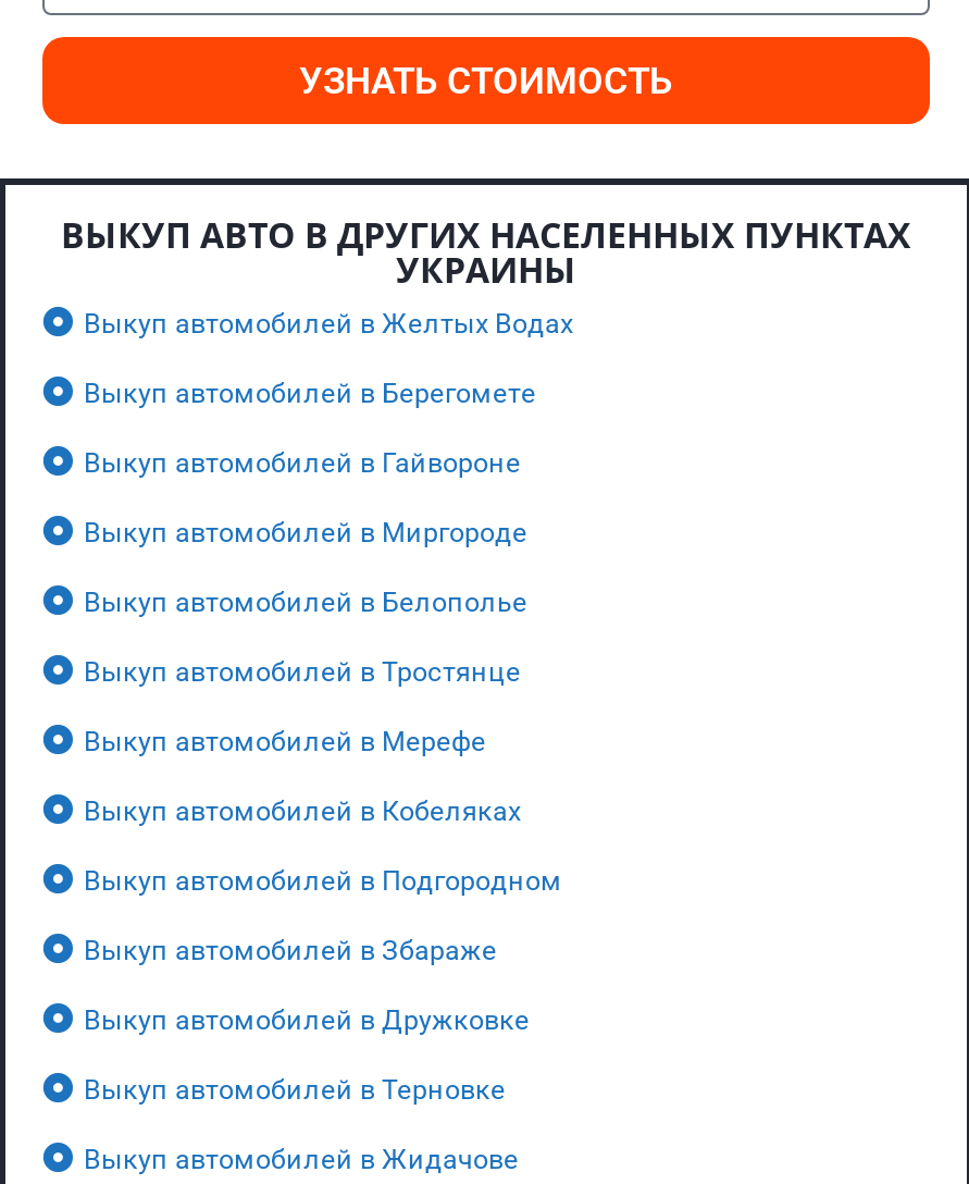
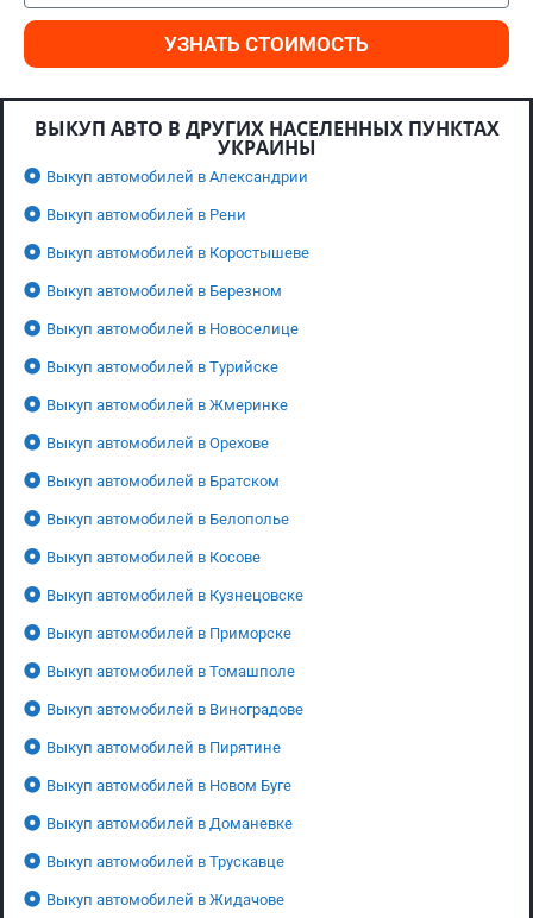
[84,306,573,547] Выкуп автомобилей в Желтых Водах | Выкуп автомобилей в Берегомете | Выкуп автомобилей в Гайвороне | Выкуп автомобилей в Миргороде -> [46,167,309,489] Выкуп автомобилей в Александрии | Выкуп автомобилей в Рени | Выкуп автомобилей в Коростышеве | Выкуп автомобилей в Березном | Выкуп автомобилей в Новоселице | Выкуп автомобилей в Турийске | Выкуп автомобилей в Жмеринке | Выкуп автомобилей в Орехове | Выкуп автомобилей в Братском
[84,654,562,1105] Выкуп автомобилей в Тростянце | Выкуп автомобилей в Мерефе | Выкуп автомобилей в Кобеляках | Выкуп автомобилей в Подгородном | Выкуп автомобилей в Збараже | Выкуп автомобилей в Дружковке | Выкуп автомобилей в Терновке -> [46,548,303,870] Выкуп автомобилей в Косове | Выкуп автомобилей в Кузнецовске | Выкуп автомобилей в Приморске | Выкуп автомобилей в Томашполе | Выкуп автомобилей в Виноградове | Выкуп автомобилей в Пирятине | Выкуп автомобилей в Новом Буге | Выкуп автомобилей в Доманевке | Выкуп автомобилей в Трускавце

